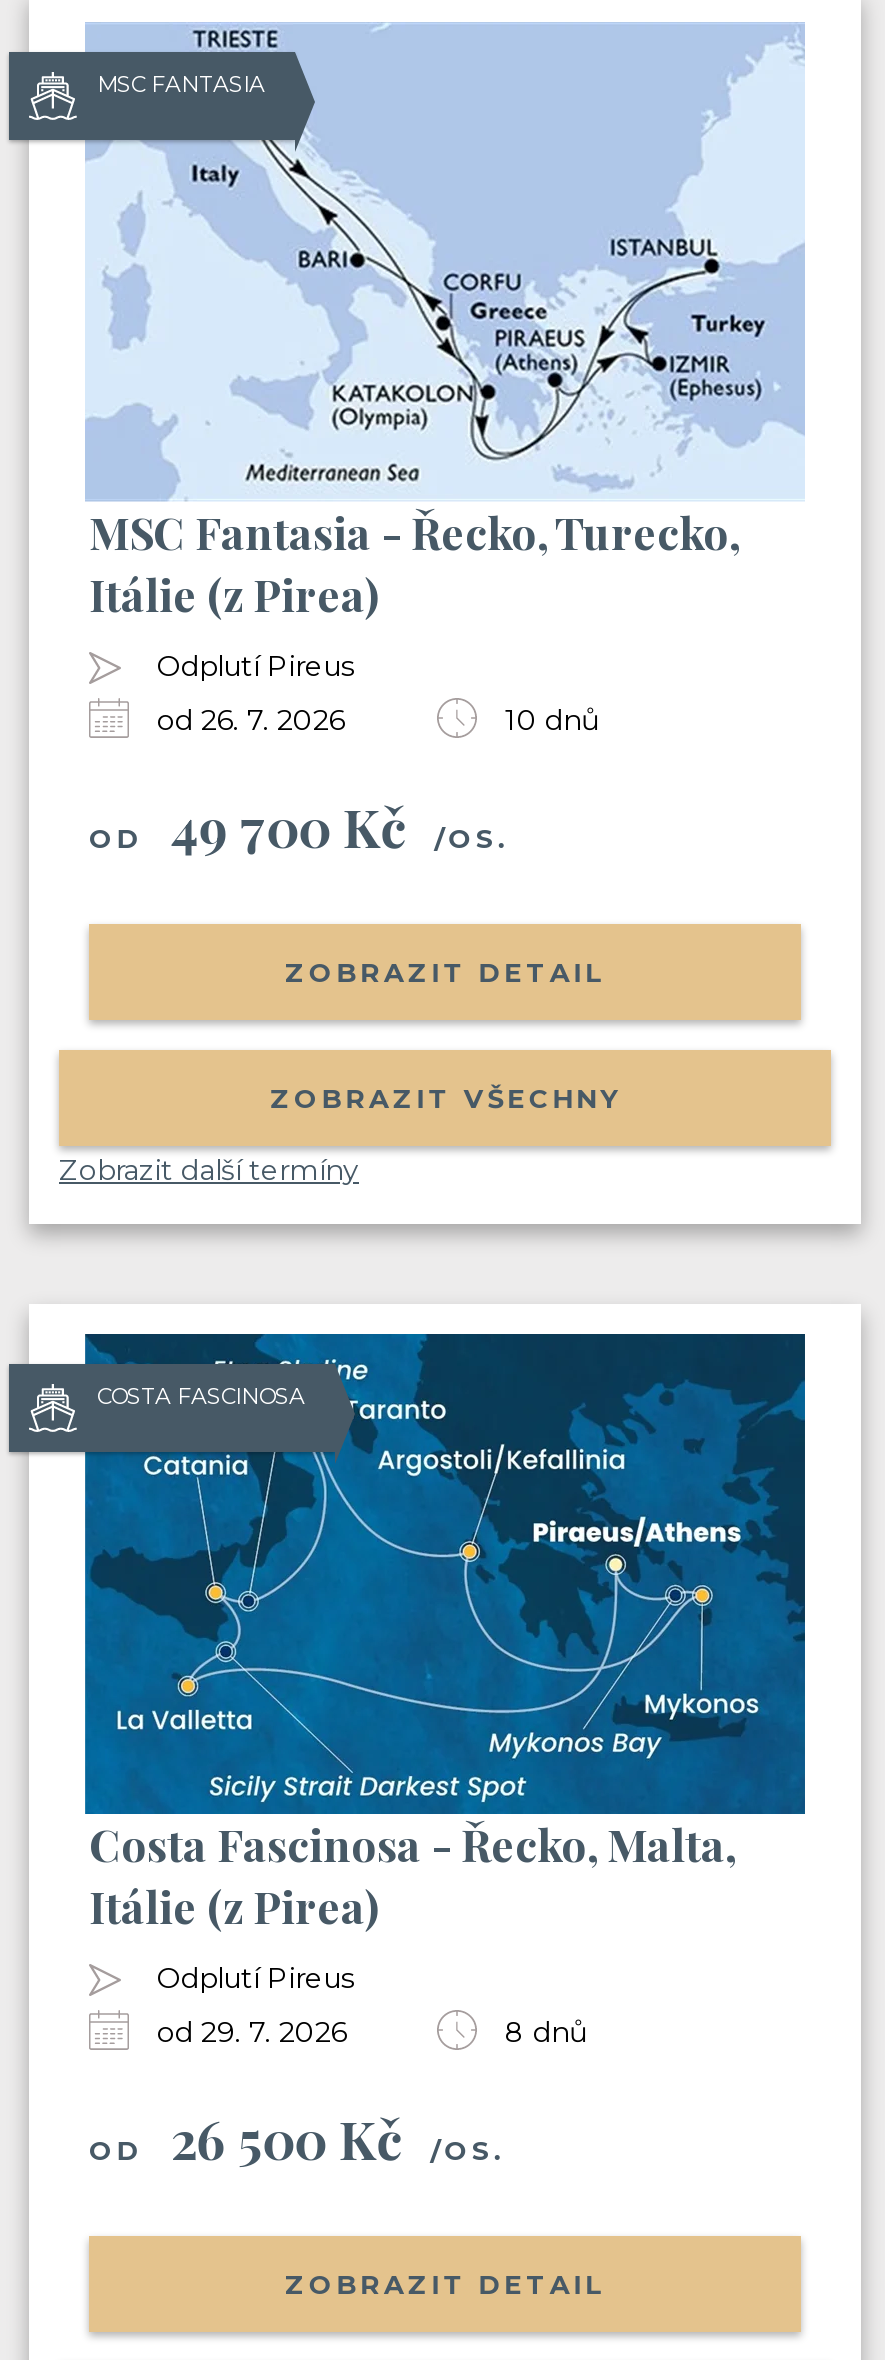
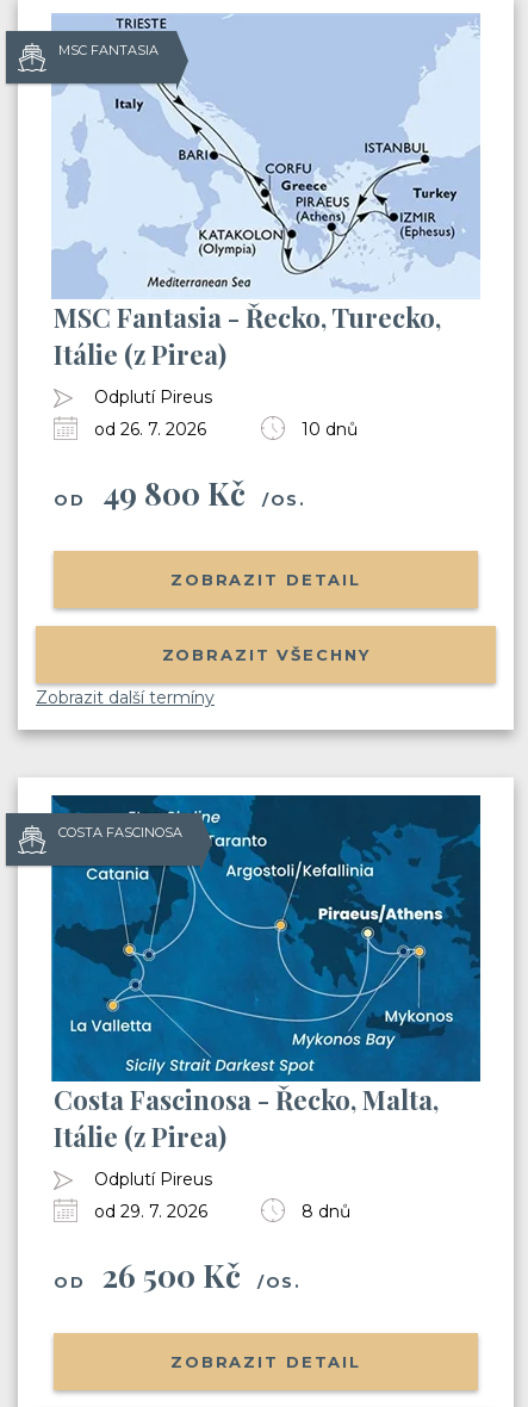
[89,792,509,862] OD 49 700 Kč /OS. -> [54,472,307,514] OD 49 800 Kč /OS.

